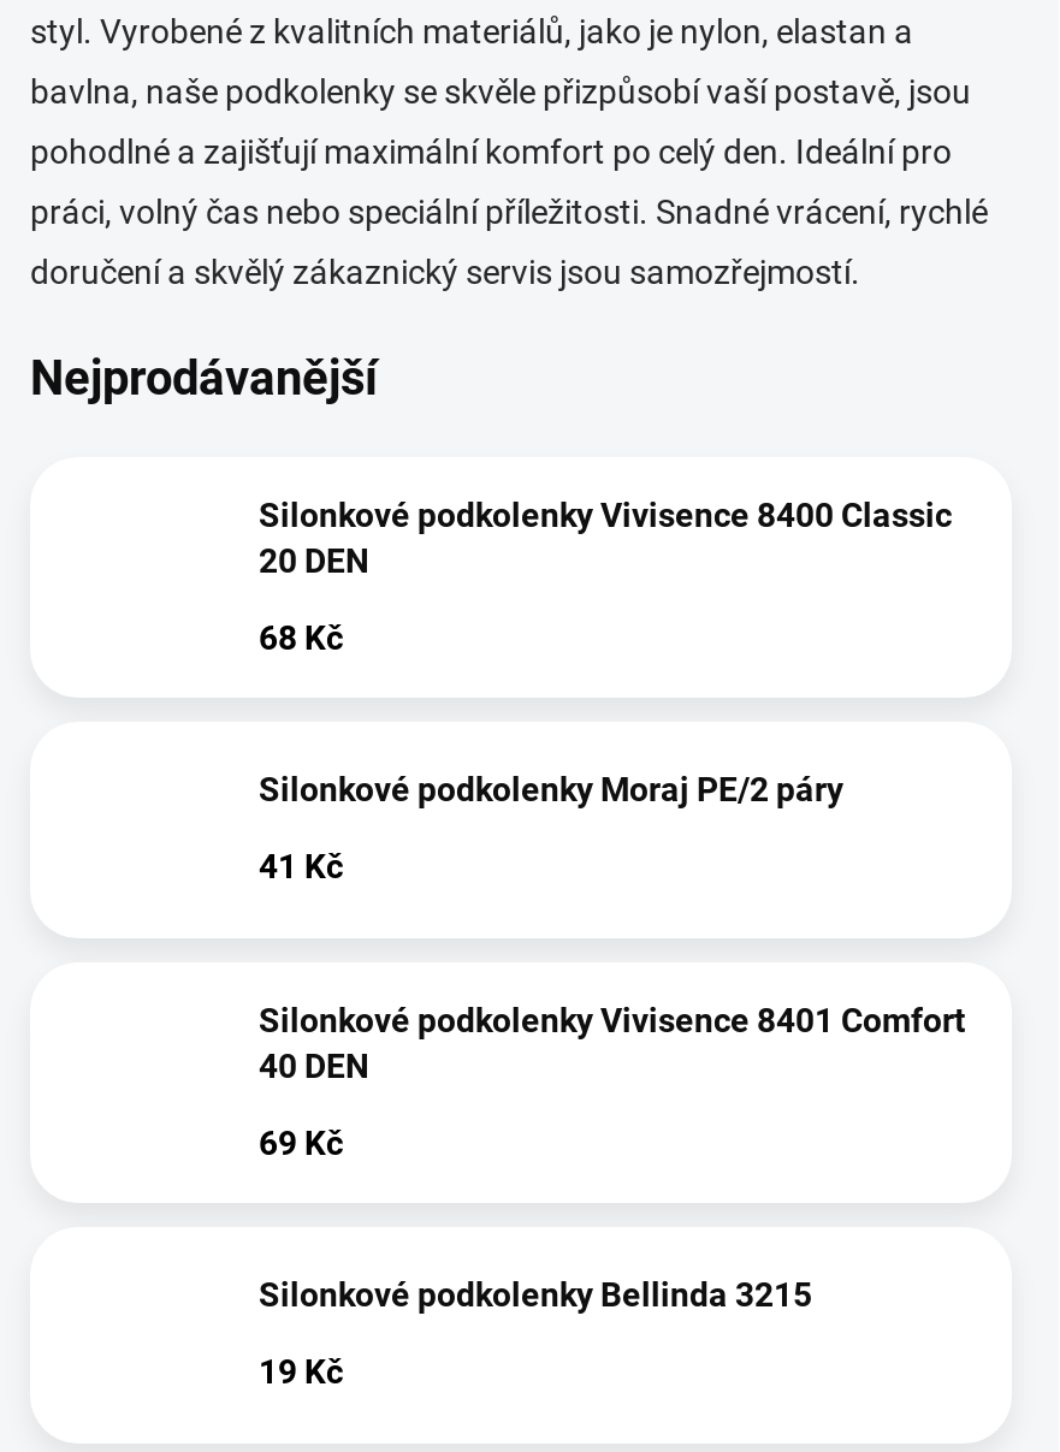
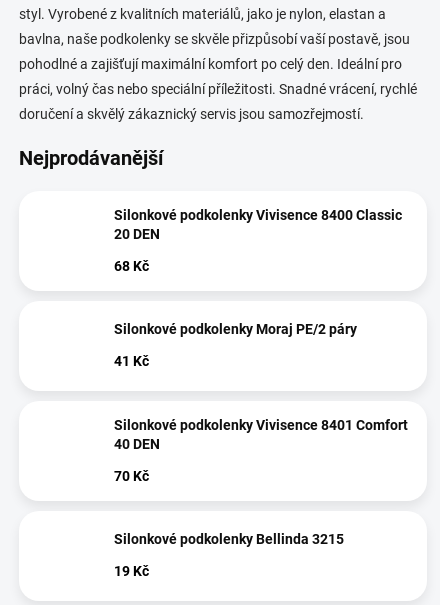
[259,1123,343,1161] 69 Kč -> [114,468,149,484] 70 Kč

